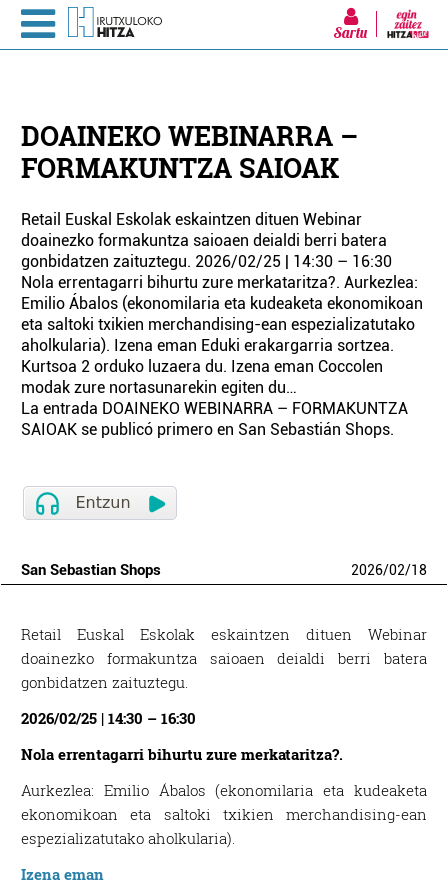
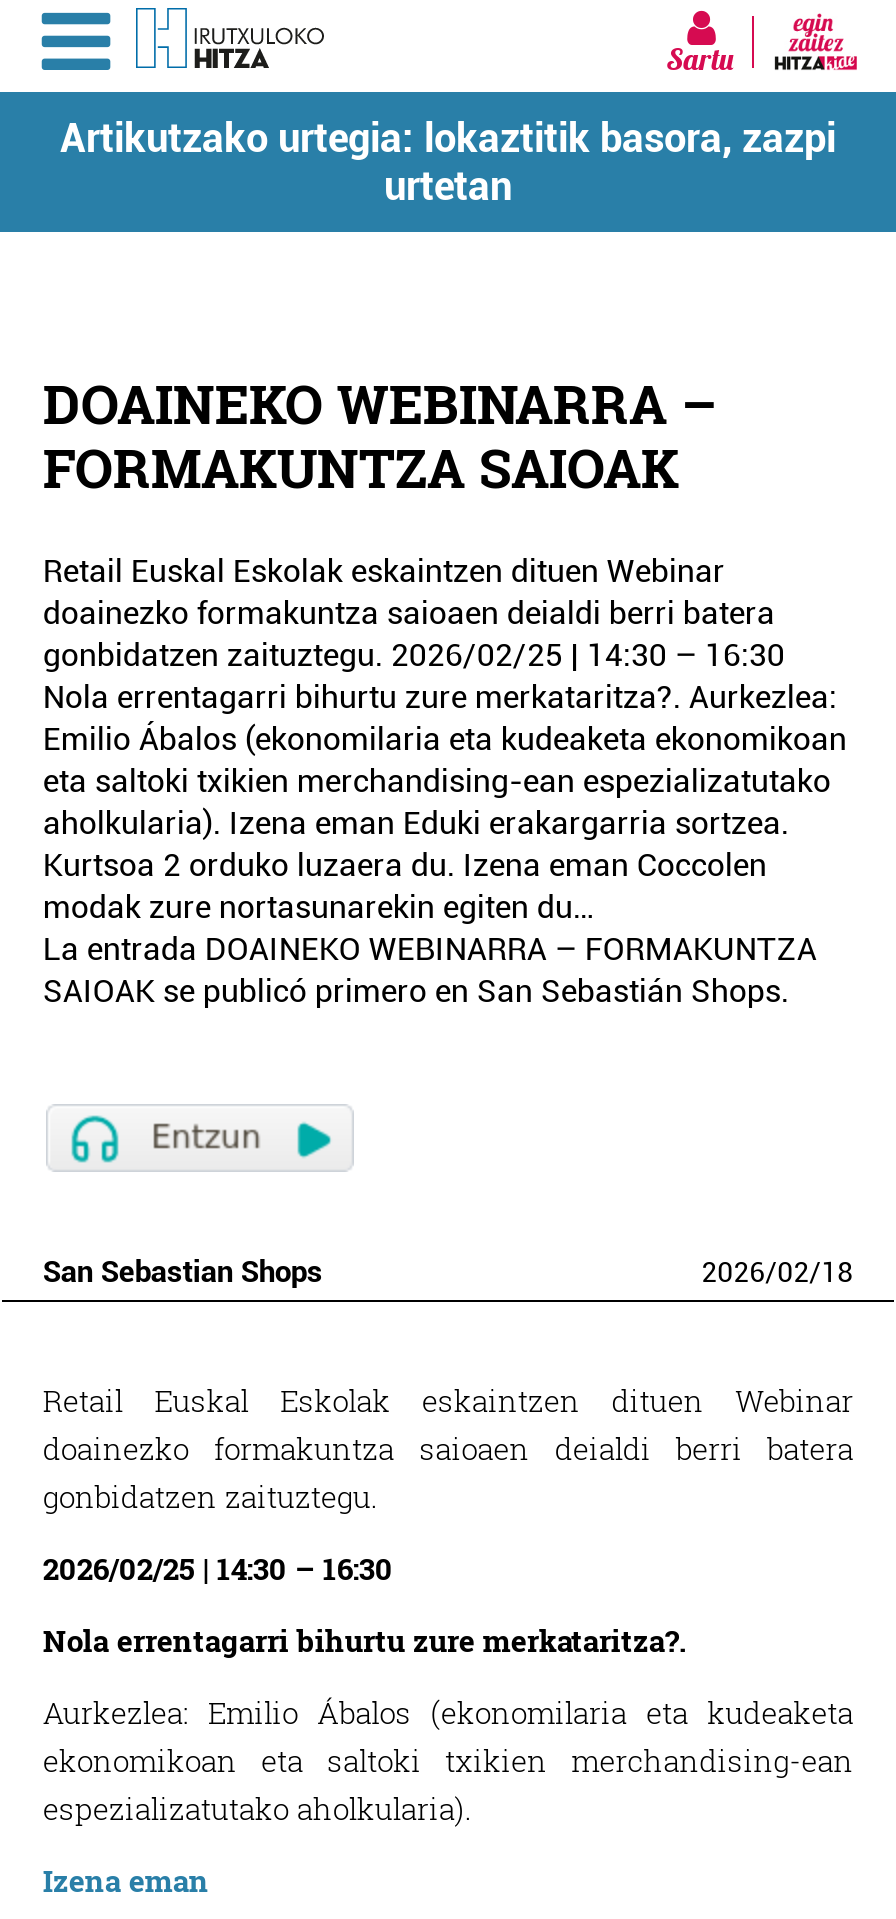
none -> [60,114,836,210] Artikutzako urtegia: lokaztitik basora, zazpi | urtetan

